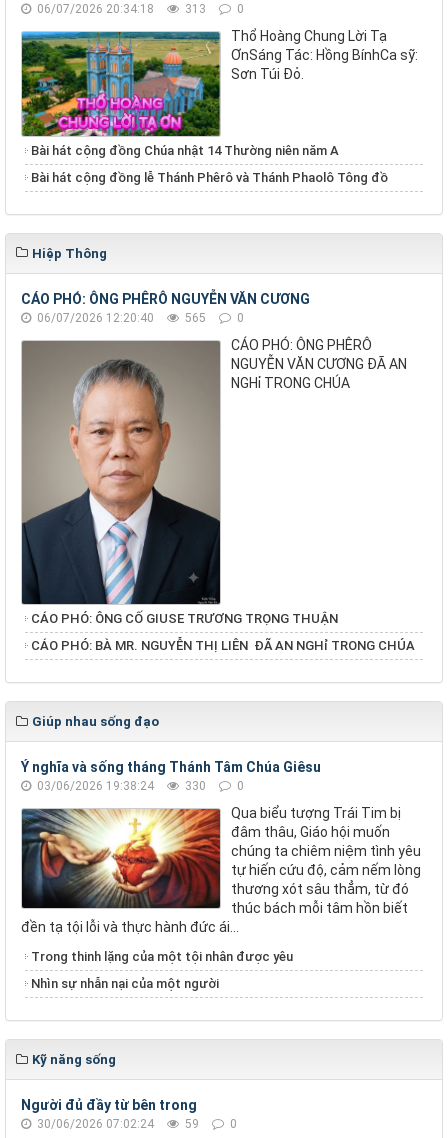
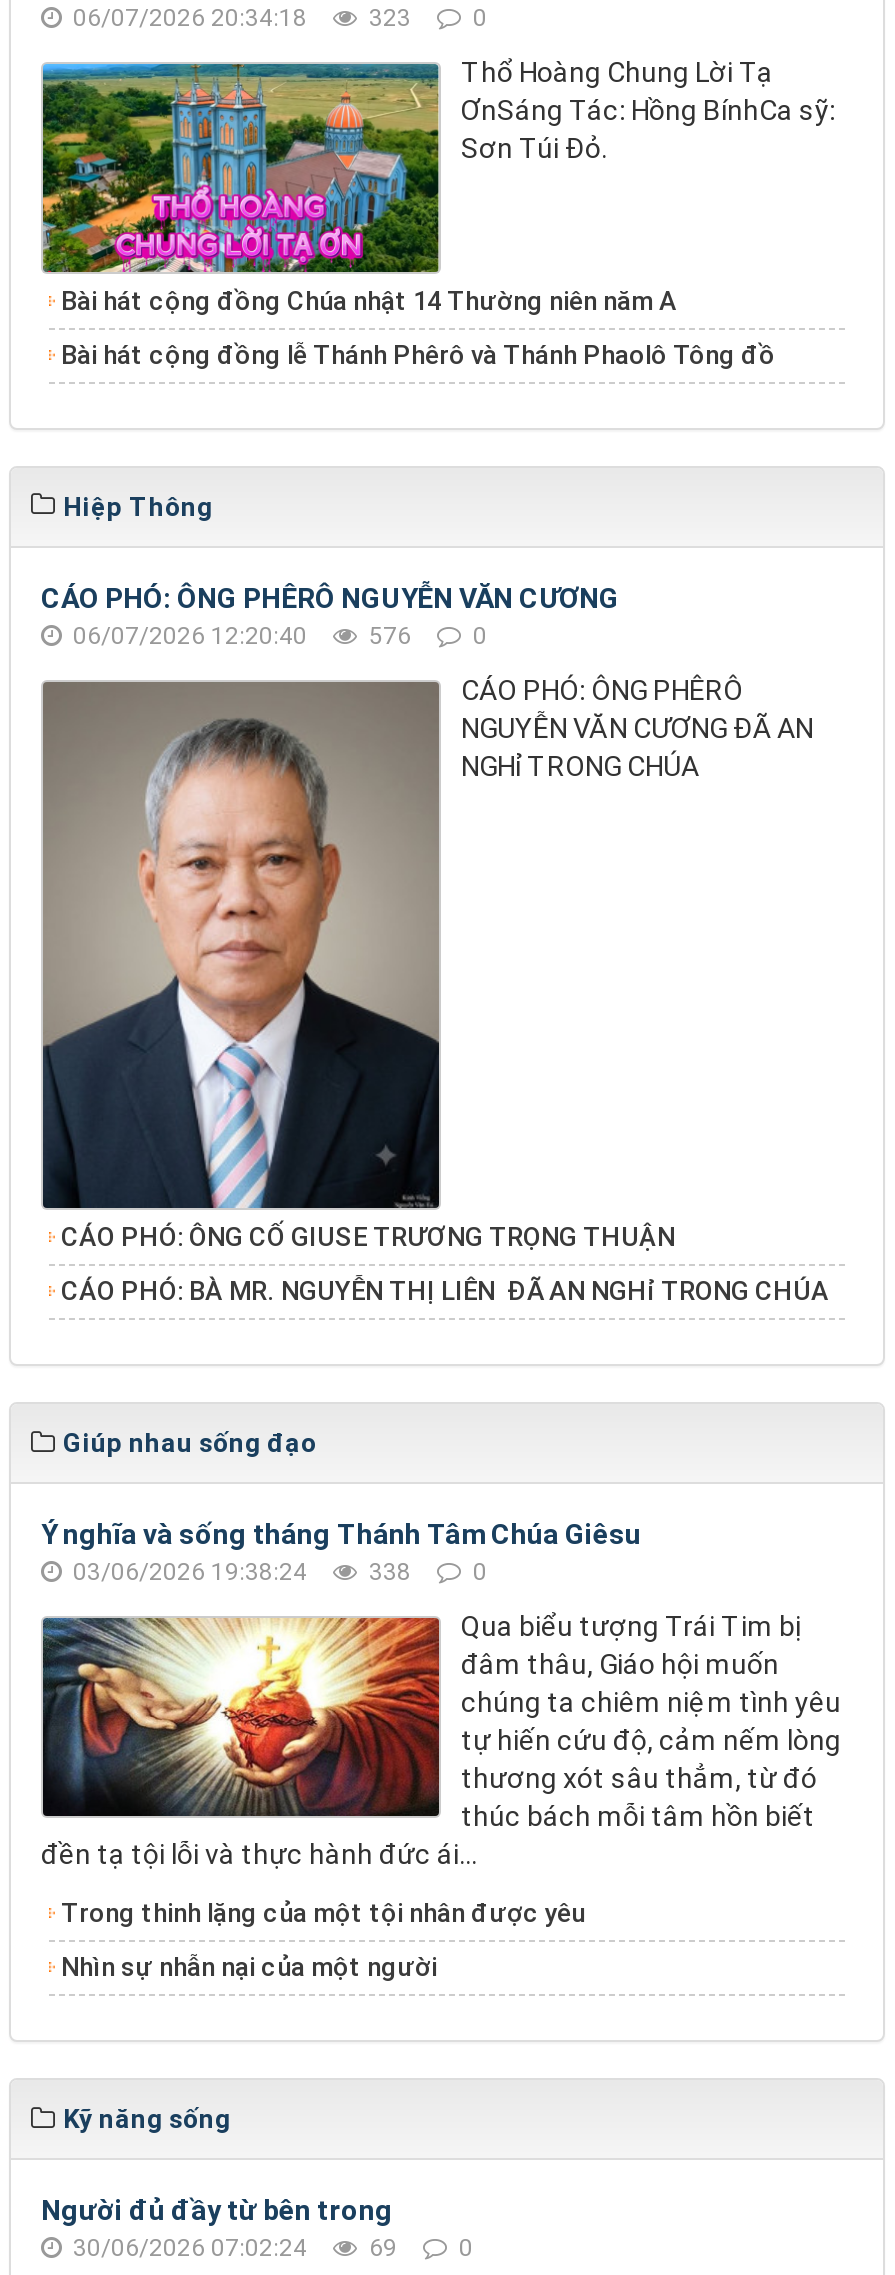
[182,2,206,16] 313 -> [363,5,411,33] 323
[34,311,244,325] 06/07/2026 12:20:40 565 0 -> [67,622,487,650] 06/07/2026 12:20:40 576 0
[34,779,244,793] 03/06/2026 19:38:24 330 0 -> [67,1559,487,1587] 03/06/2026 19:38:24 338 0
[34,1117,237,1131] 30/06/2026 07:02:24 59 0 -> [67,2235,473,2263] 30/06/2026 07:02:24 69 0

